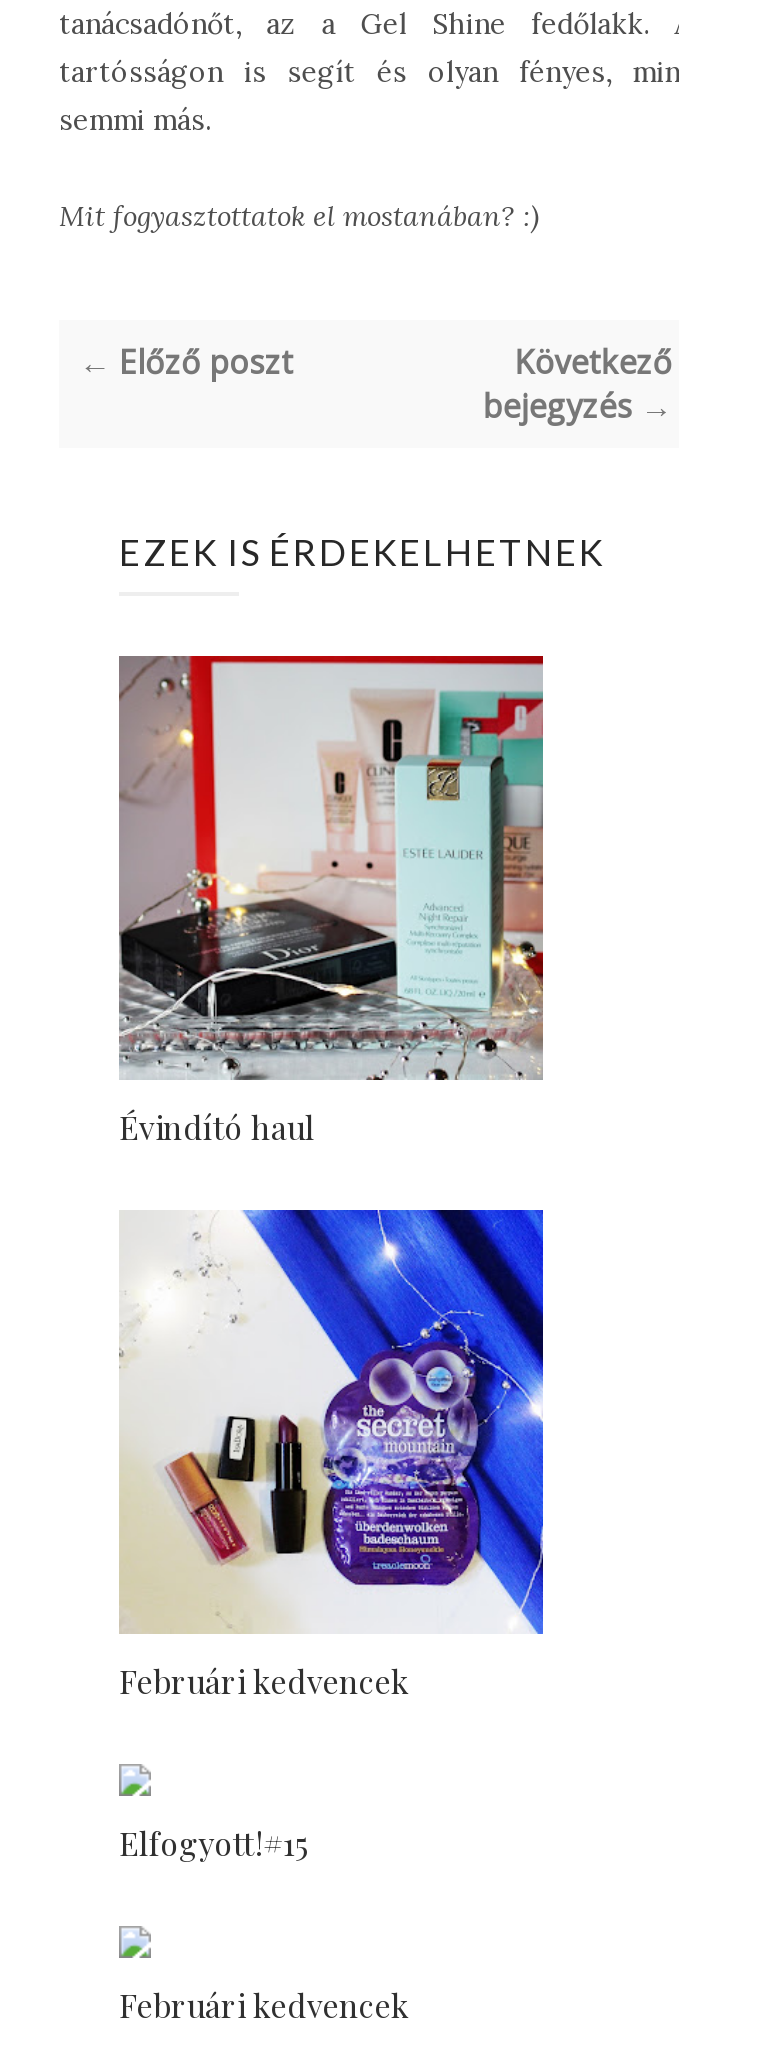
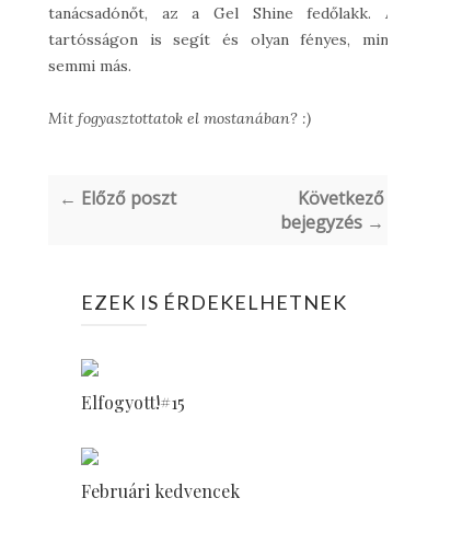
[117,654,545,1149] [image] | Évindító haul -> none
[117,1208,545,1703] [image] | Februári kedvencek -> none

